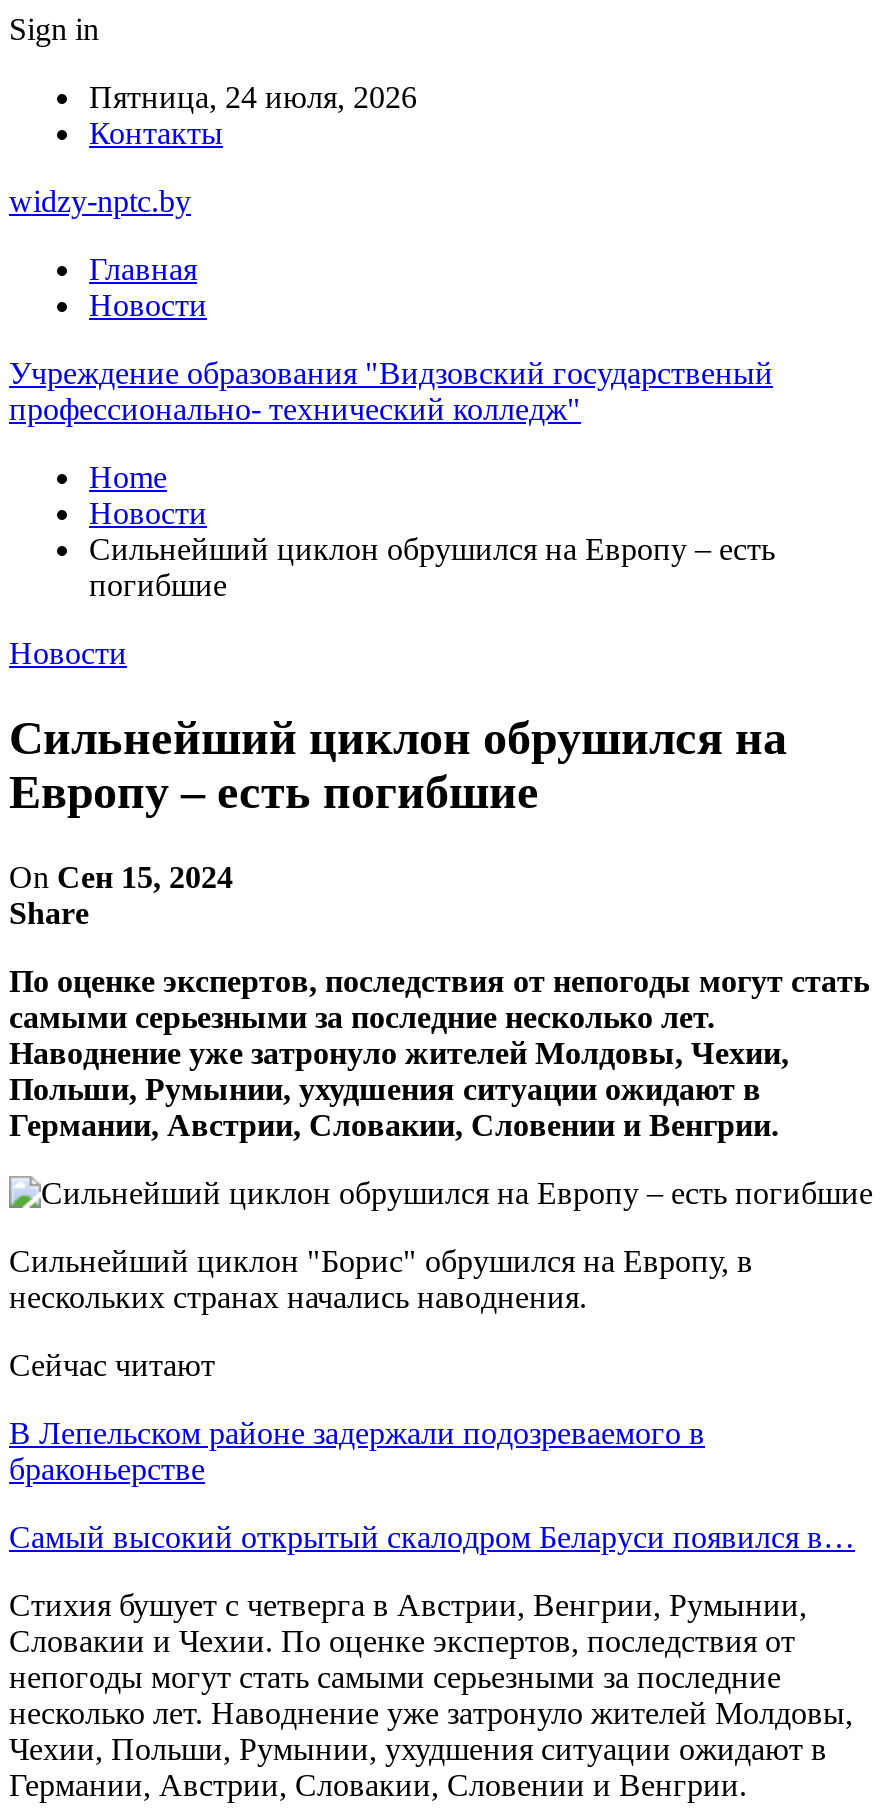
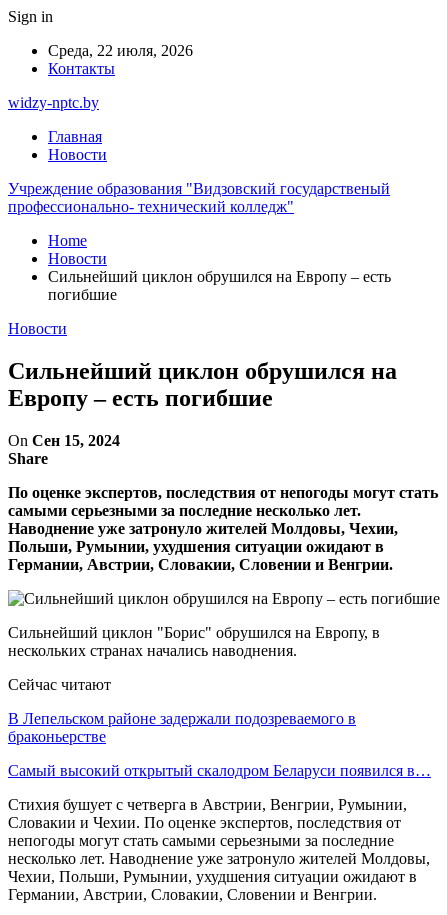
[89,80,417,114] Пятница, 24 июля, 2026 -> [48,42,193,59] Среда, 22 июля, 2026

